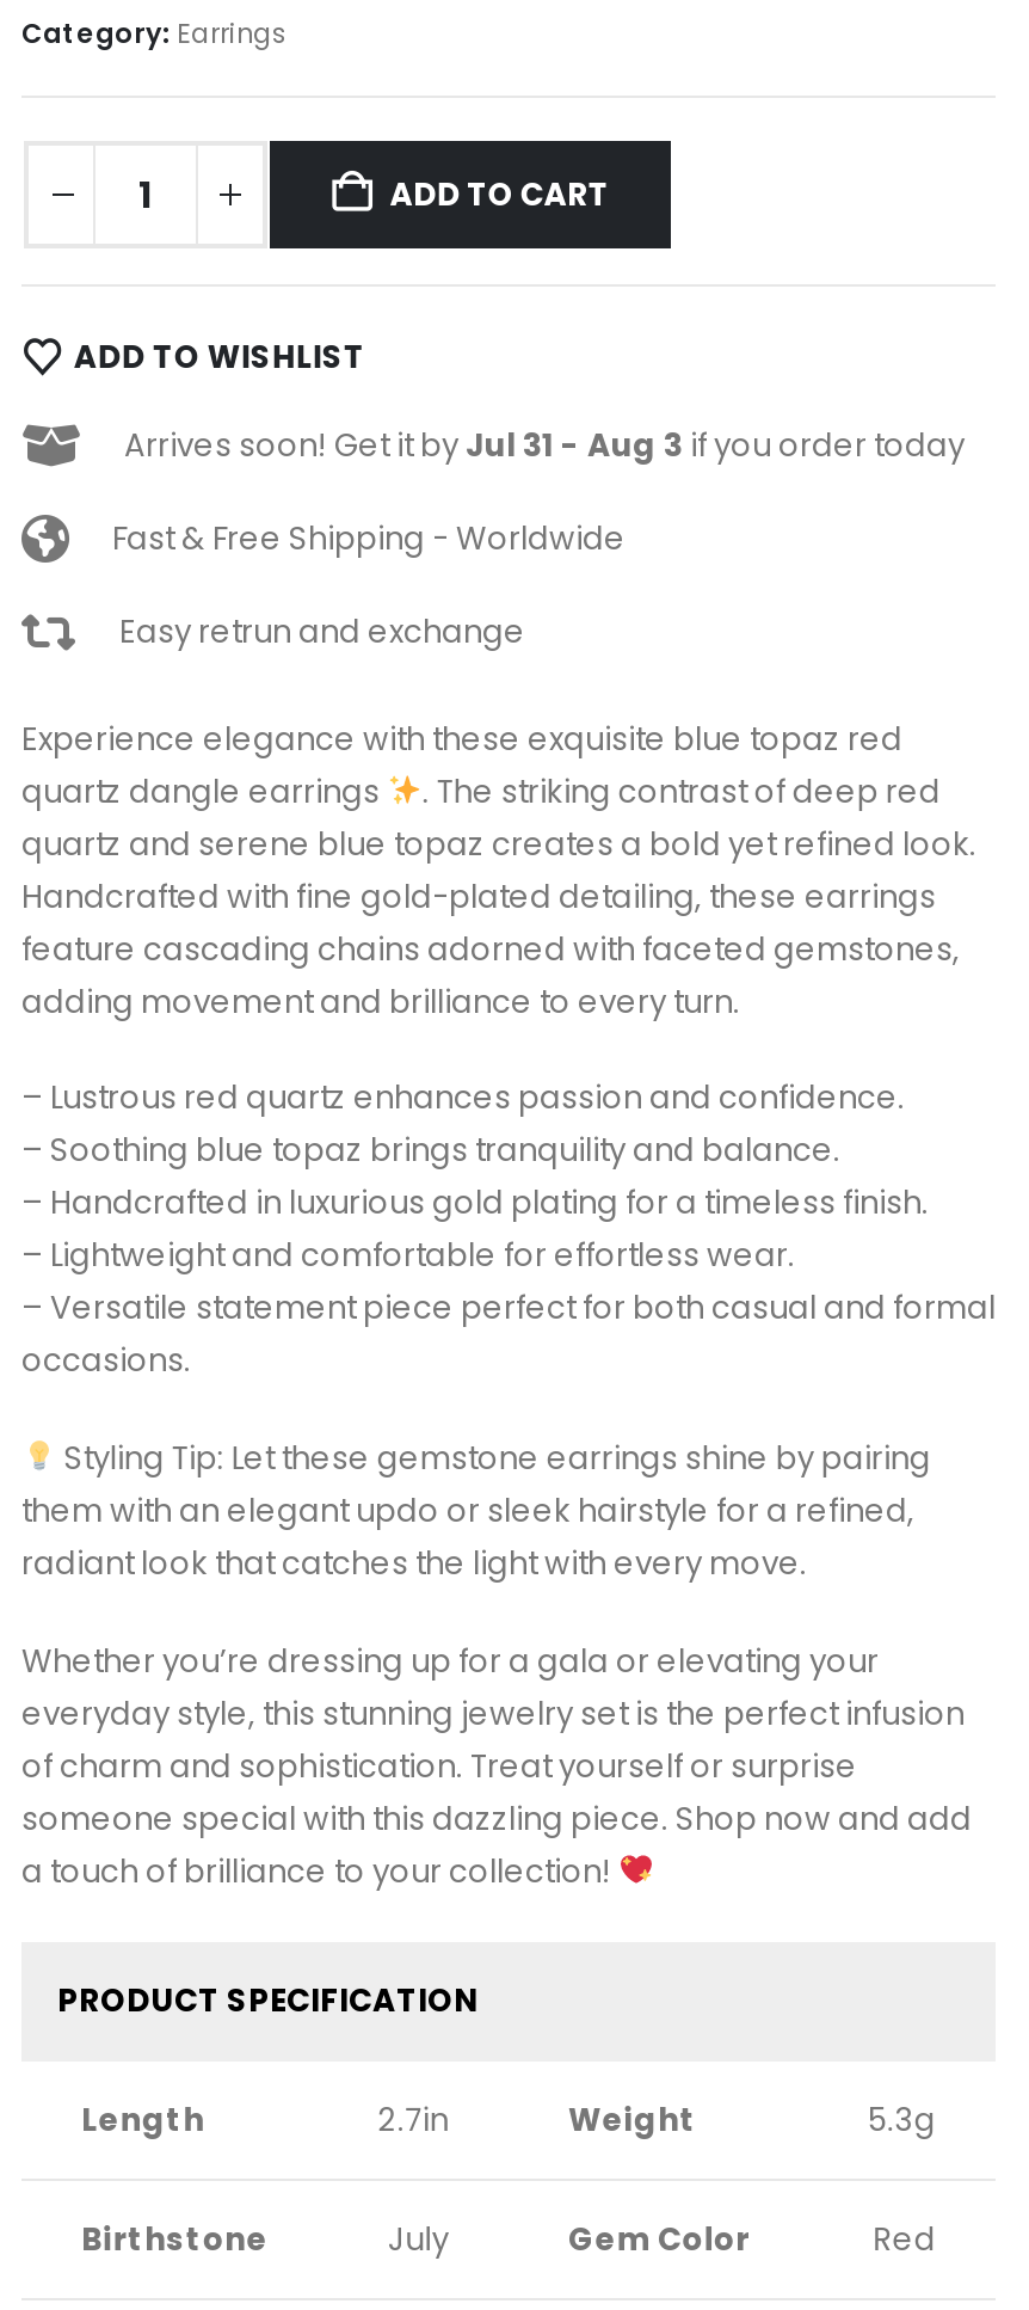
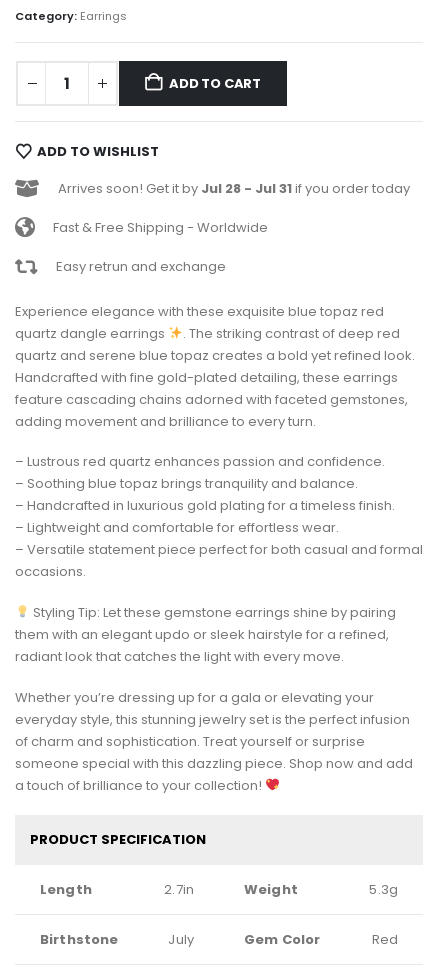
[124,423,965,468] Arrives soon! Get it by Jul 31 - Aug 3 if you order today -> [58,179,410,198] Arrives soon! Get it by Jul 28 - Jul 31 if you order today

